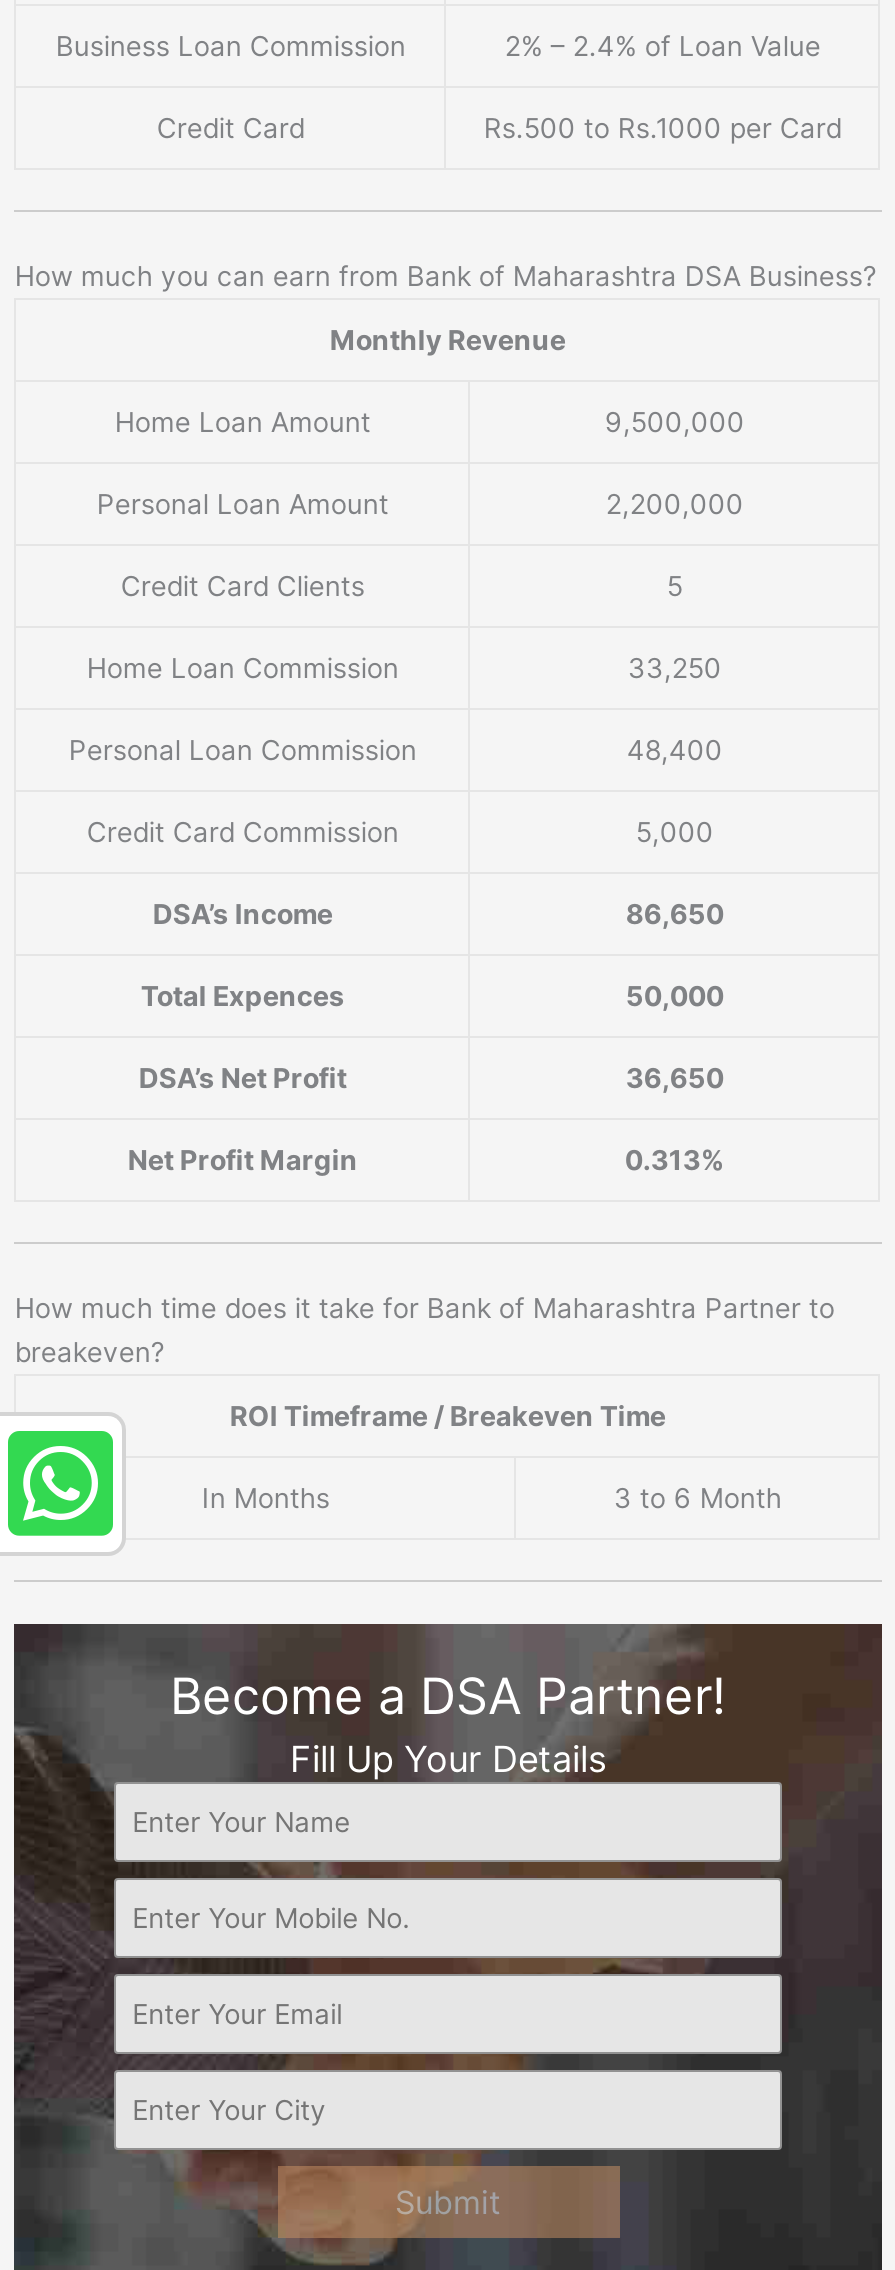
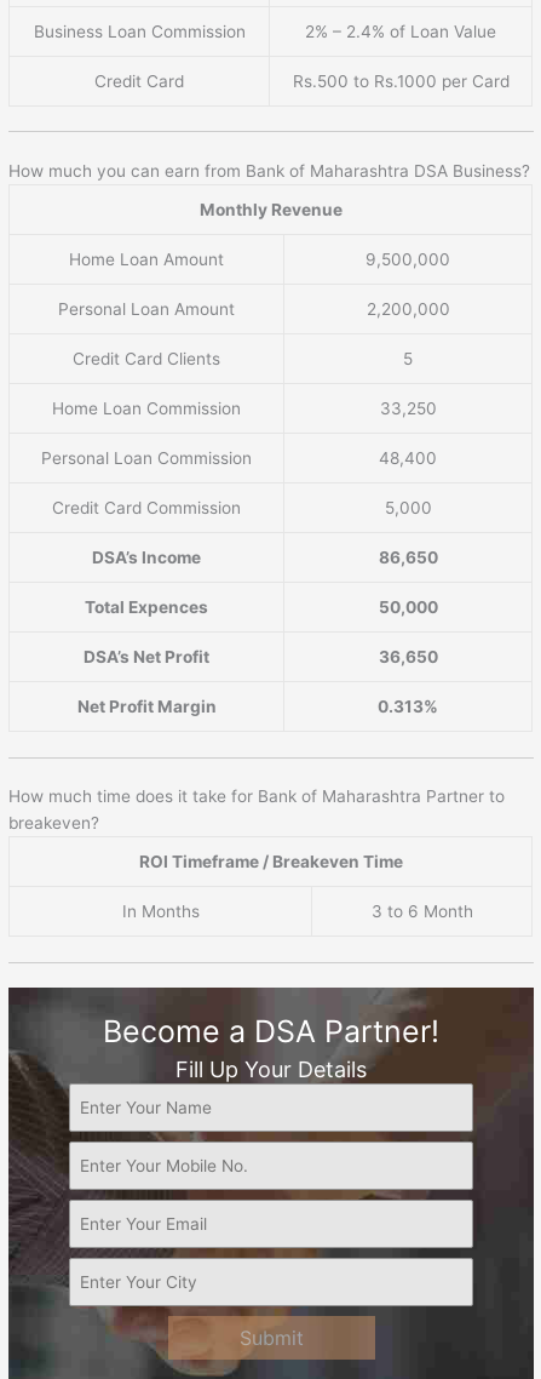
[6,1429,116,1537] [image] -> none

